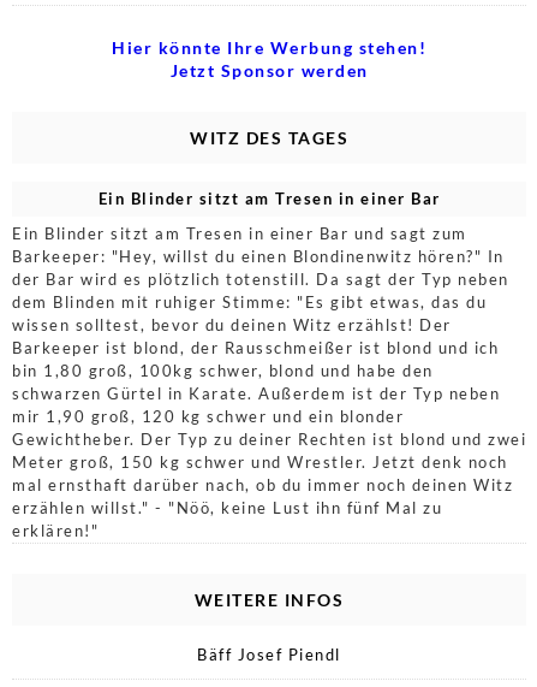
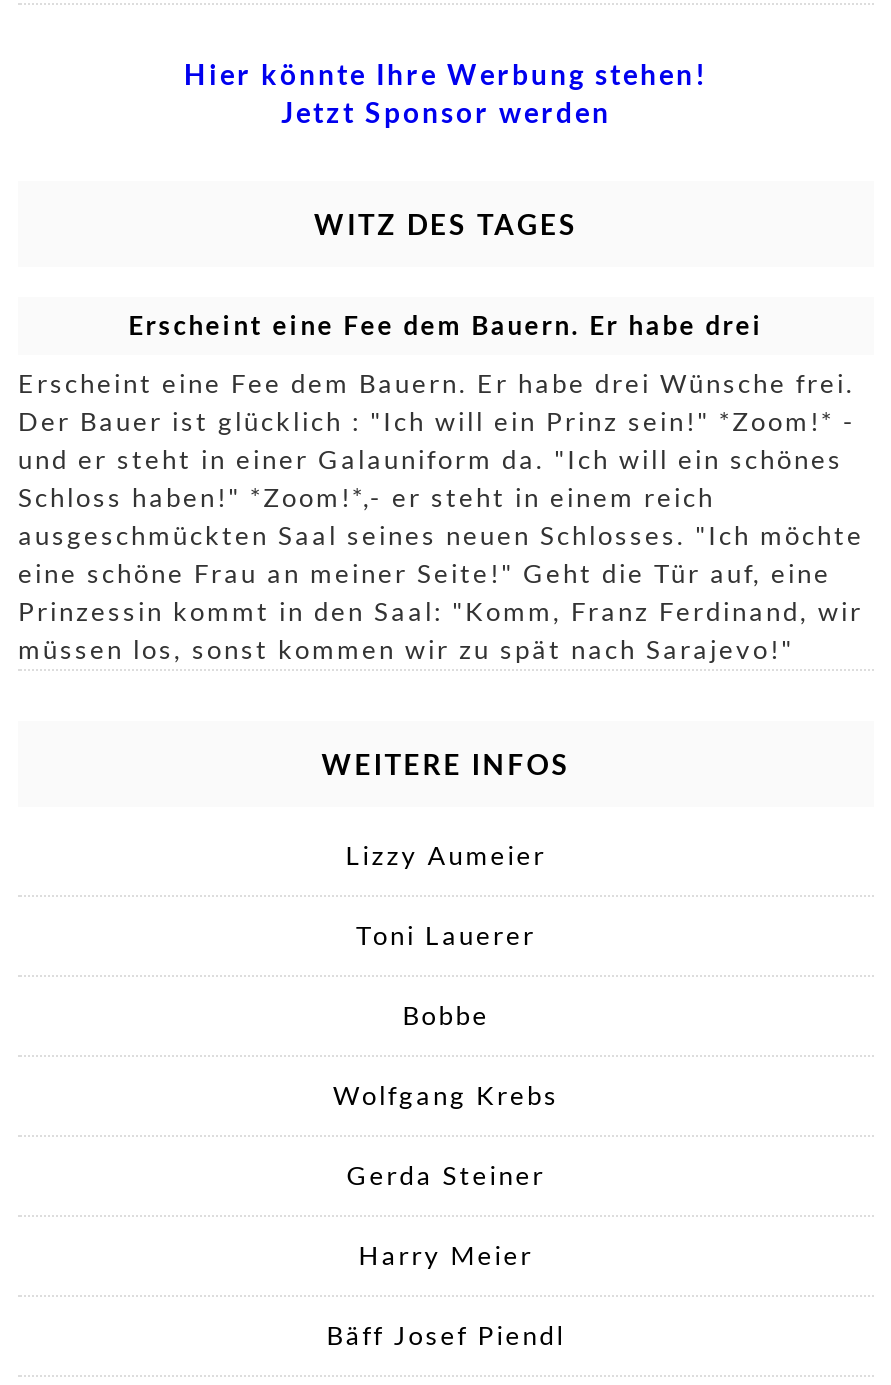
[98,188,440,208] Ein Blinder sitzt am Tresen in einer Bar -> [128,308,764,340] Erscheint eine Fee dem Bauern. Er habe drei
[12,223,526,540] Ein Blinder sitzt am Tresen in einer Bar und sagt zum | Barkeeper: "Hey, willst du einen Blondinenwitz hören?" In | der Bar wird es plötzlich totenstill. Da sagt der Typ neben | dem Blinden mit ruhiger Stimme: "Es gibt etwas, das du | wissen solltest, bevor du deinen Witz erzählst! Der | Barkeeper ist blond, der Rausschmeißer ist blond und ich | bin 1,80 groß, 100kg schwer, blond und habe den | schwarzen Gürtel in Karate. Außerdem ist der Typ neben | mir 1,90 groß, 120 kg schwer und ein blonder | Gewichtheber. Der Typ zu deiner Rechten ist blond und zwei | Meter groß, 150 kg schwer und Wrestler. Jetzt denk noch | mal ernsthaft darüber nach, ob du immer noch deinen Witz | erzählen willst." - "Nöö, keine Lust ihn fünf Mal zu | erklären!" -> [18,366,864,664] Erscheint eine Fee dem Bauern. Er habe drei Wünsche frei. | Der Bauer ist glücklich : "Ich will ein Prinz sein!" *Zoom!* - | und er steht in einer Galauniform da. "Ich will ein schönes | Schloss haben!" *Zoom!*,- er steht in einem reich | ausgeschmückten Saal seines neuen Schlosses. "Ich möchte | eine schöne Frau an meiner Seite!" Geht die Tür auf, eine | Prinzessin kommt in den Saal: "Komm, Franz Ferdinand, wir | müssen los, sonst kommen wir zu spät nach Sarajevo!"
moved [194,589,344,610] -> [322,746,570,780]: WEITERE INFOS
none -> [333,838,559,1270] Lizzy Aumeier | Toni Lauerer | Bobbe | Wolfgang Krebs | Gerda Steiner | Harry Meier

